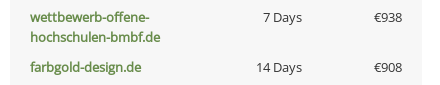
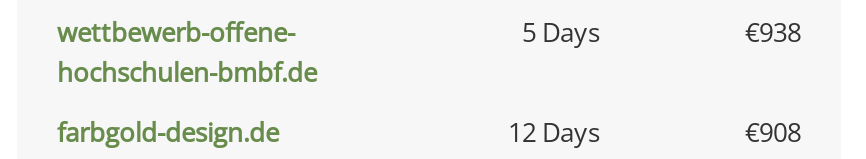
[262,7,301,25] 7 Days -> [522,13,600,49] 5 Days
[255,57,301,75] 14 Days -> [508,113,600,149] 12 Days

